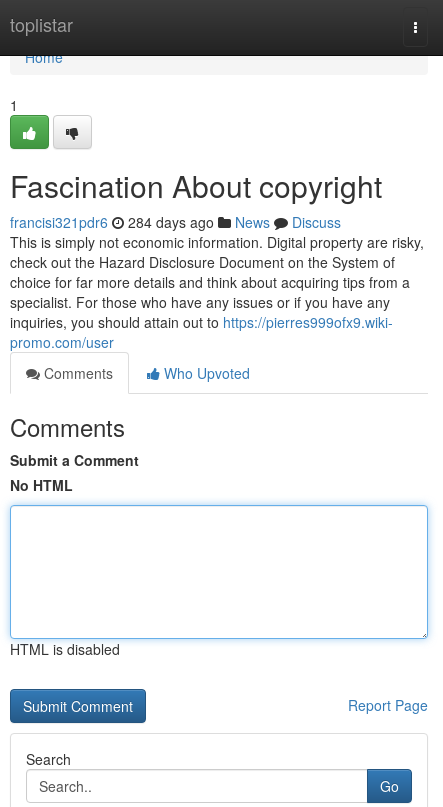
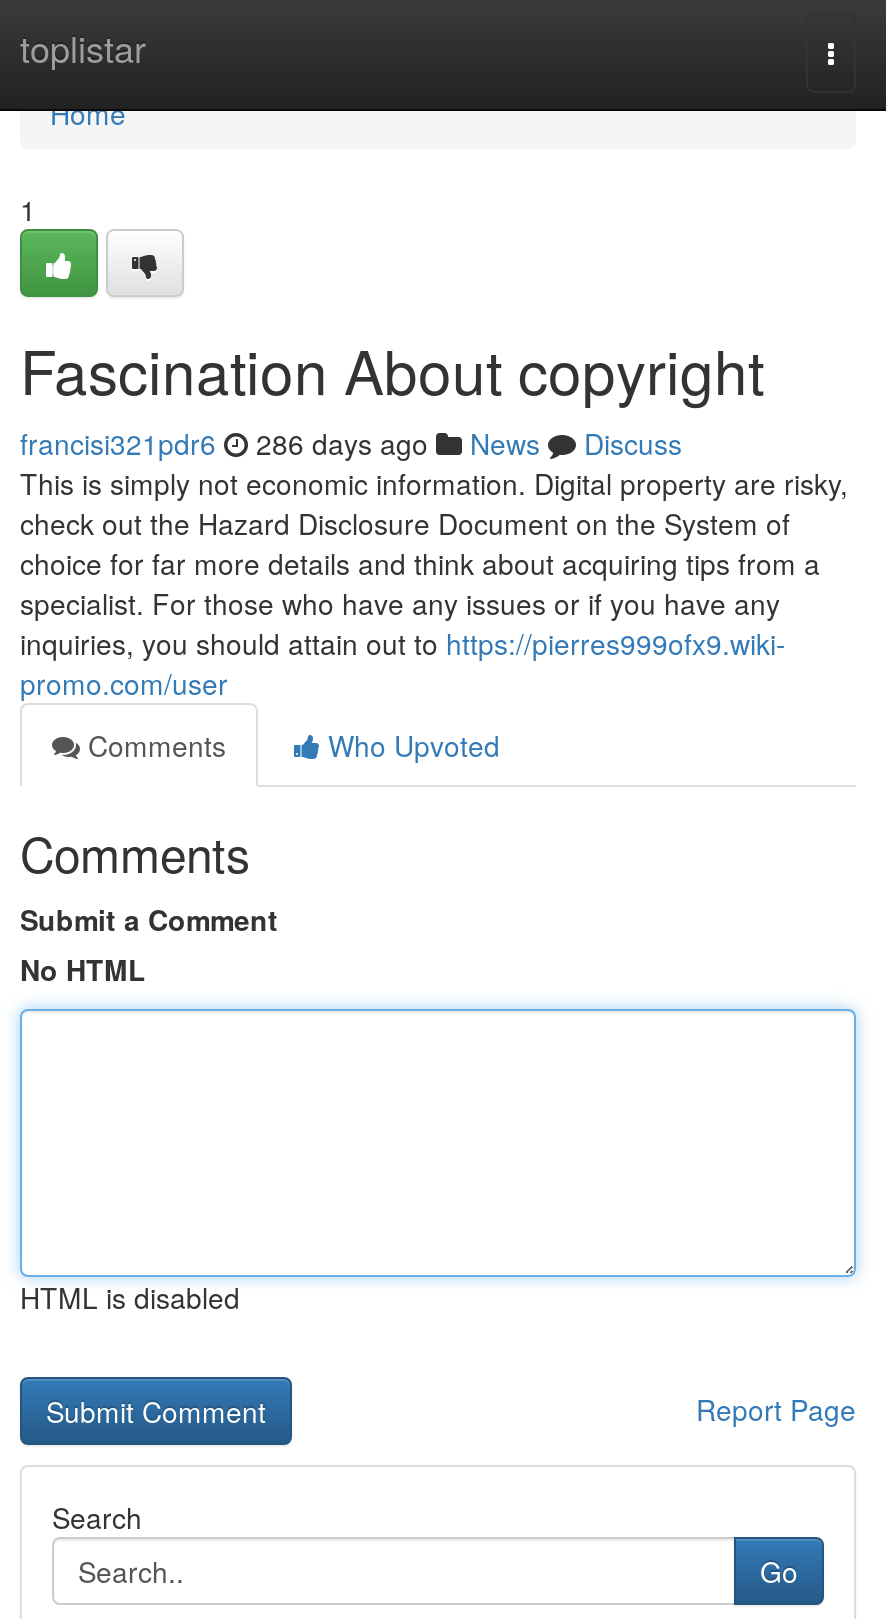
[10,212,341,232] francisi321pdr6 284 days ago News Discuss -> [20,423,682,463] francisi321pdr6 286 days ago News Discuss

